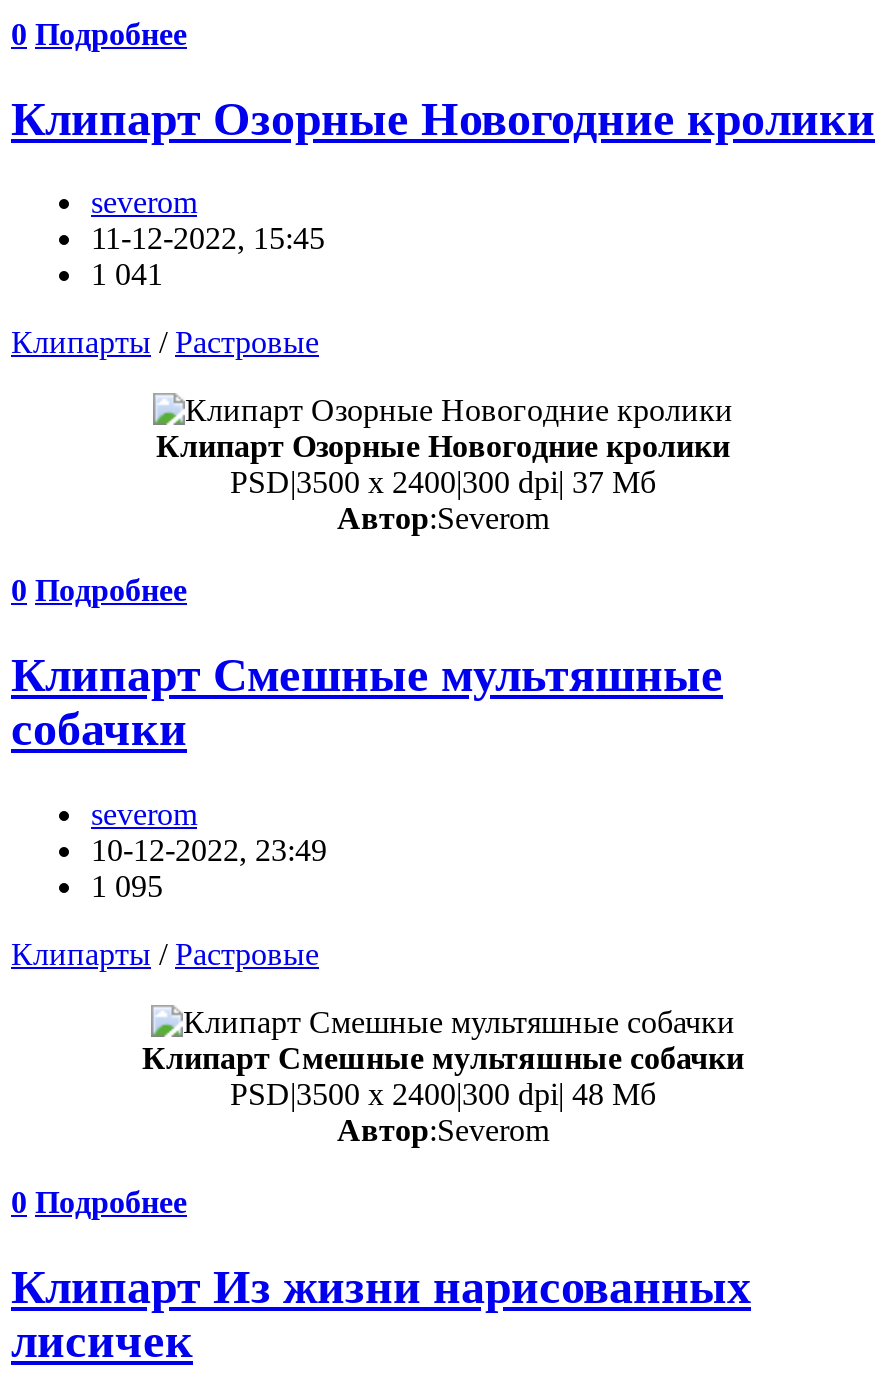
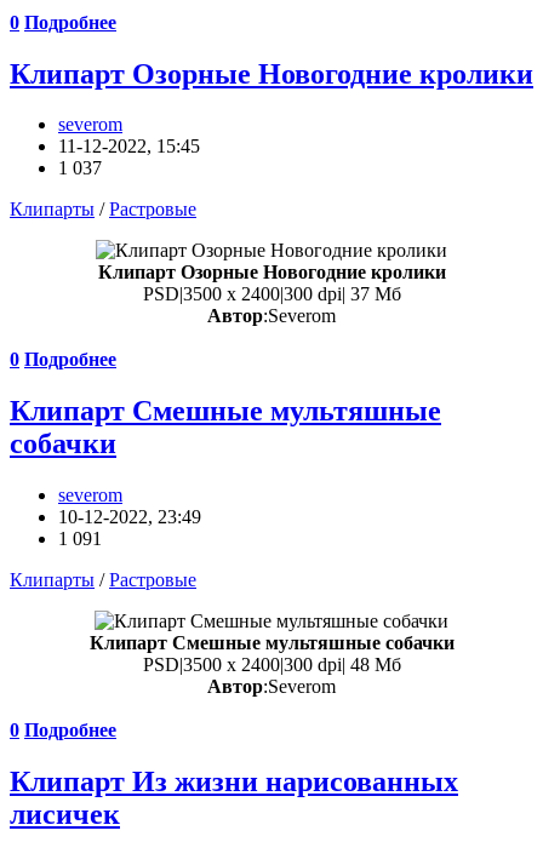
[91,258,163,292] 1 041 -> [58,158,102,179] 1 037
[91,869,163,903] 1 095 -> [58,528,102,549] 1 091

